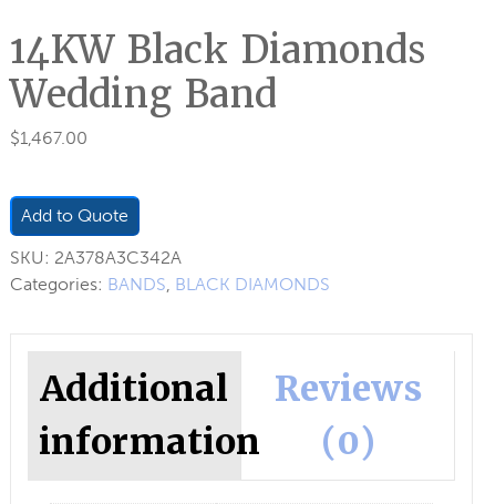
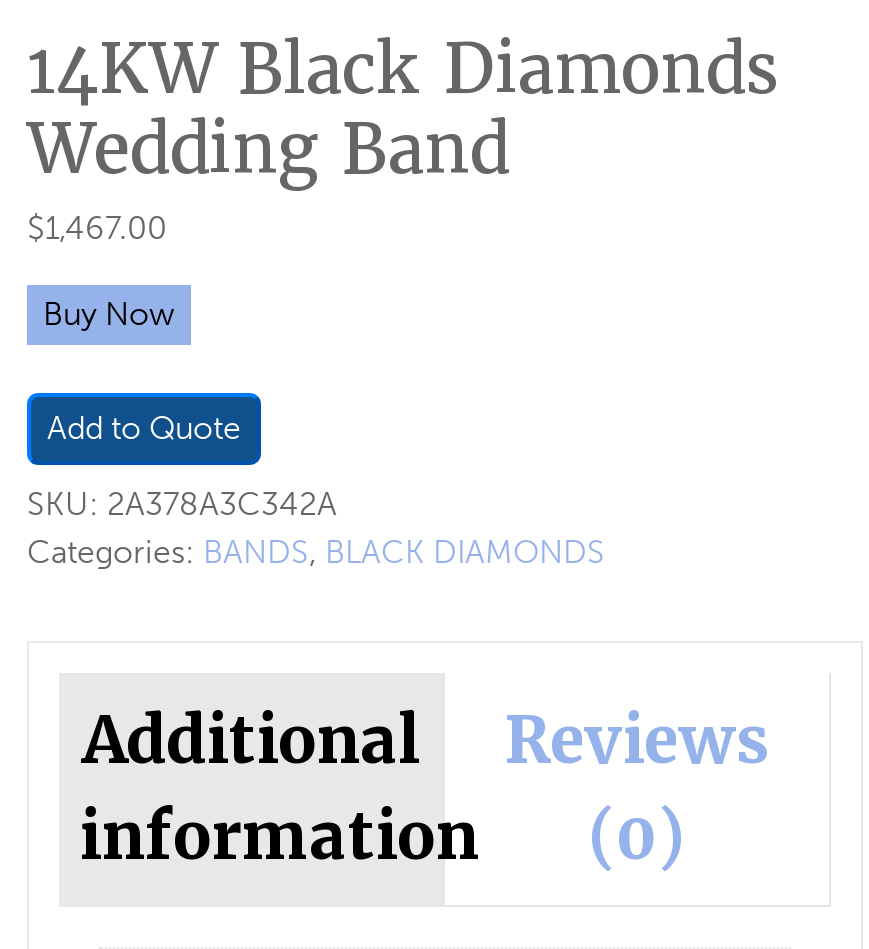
none -> [43,295,175,333] Buy Now

